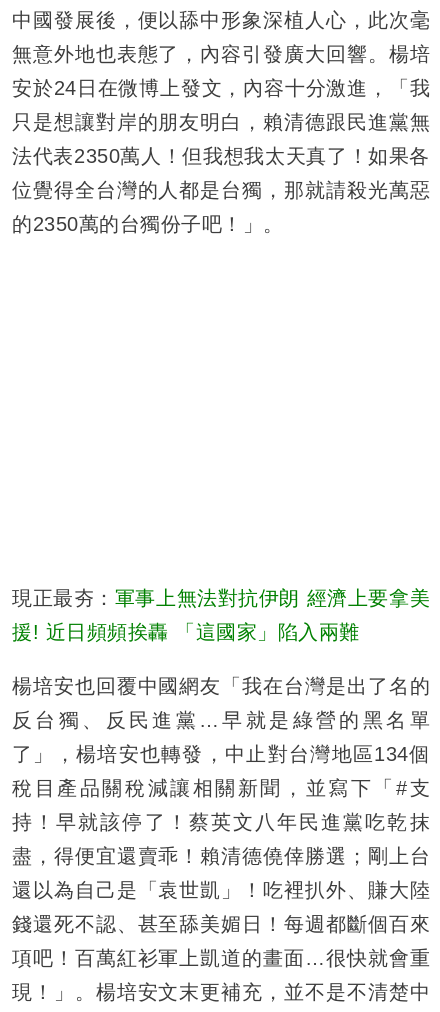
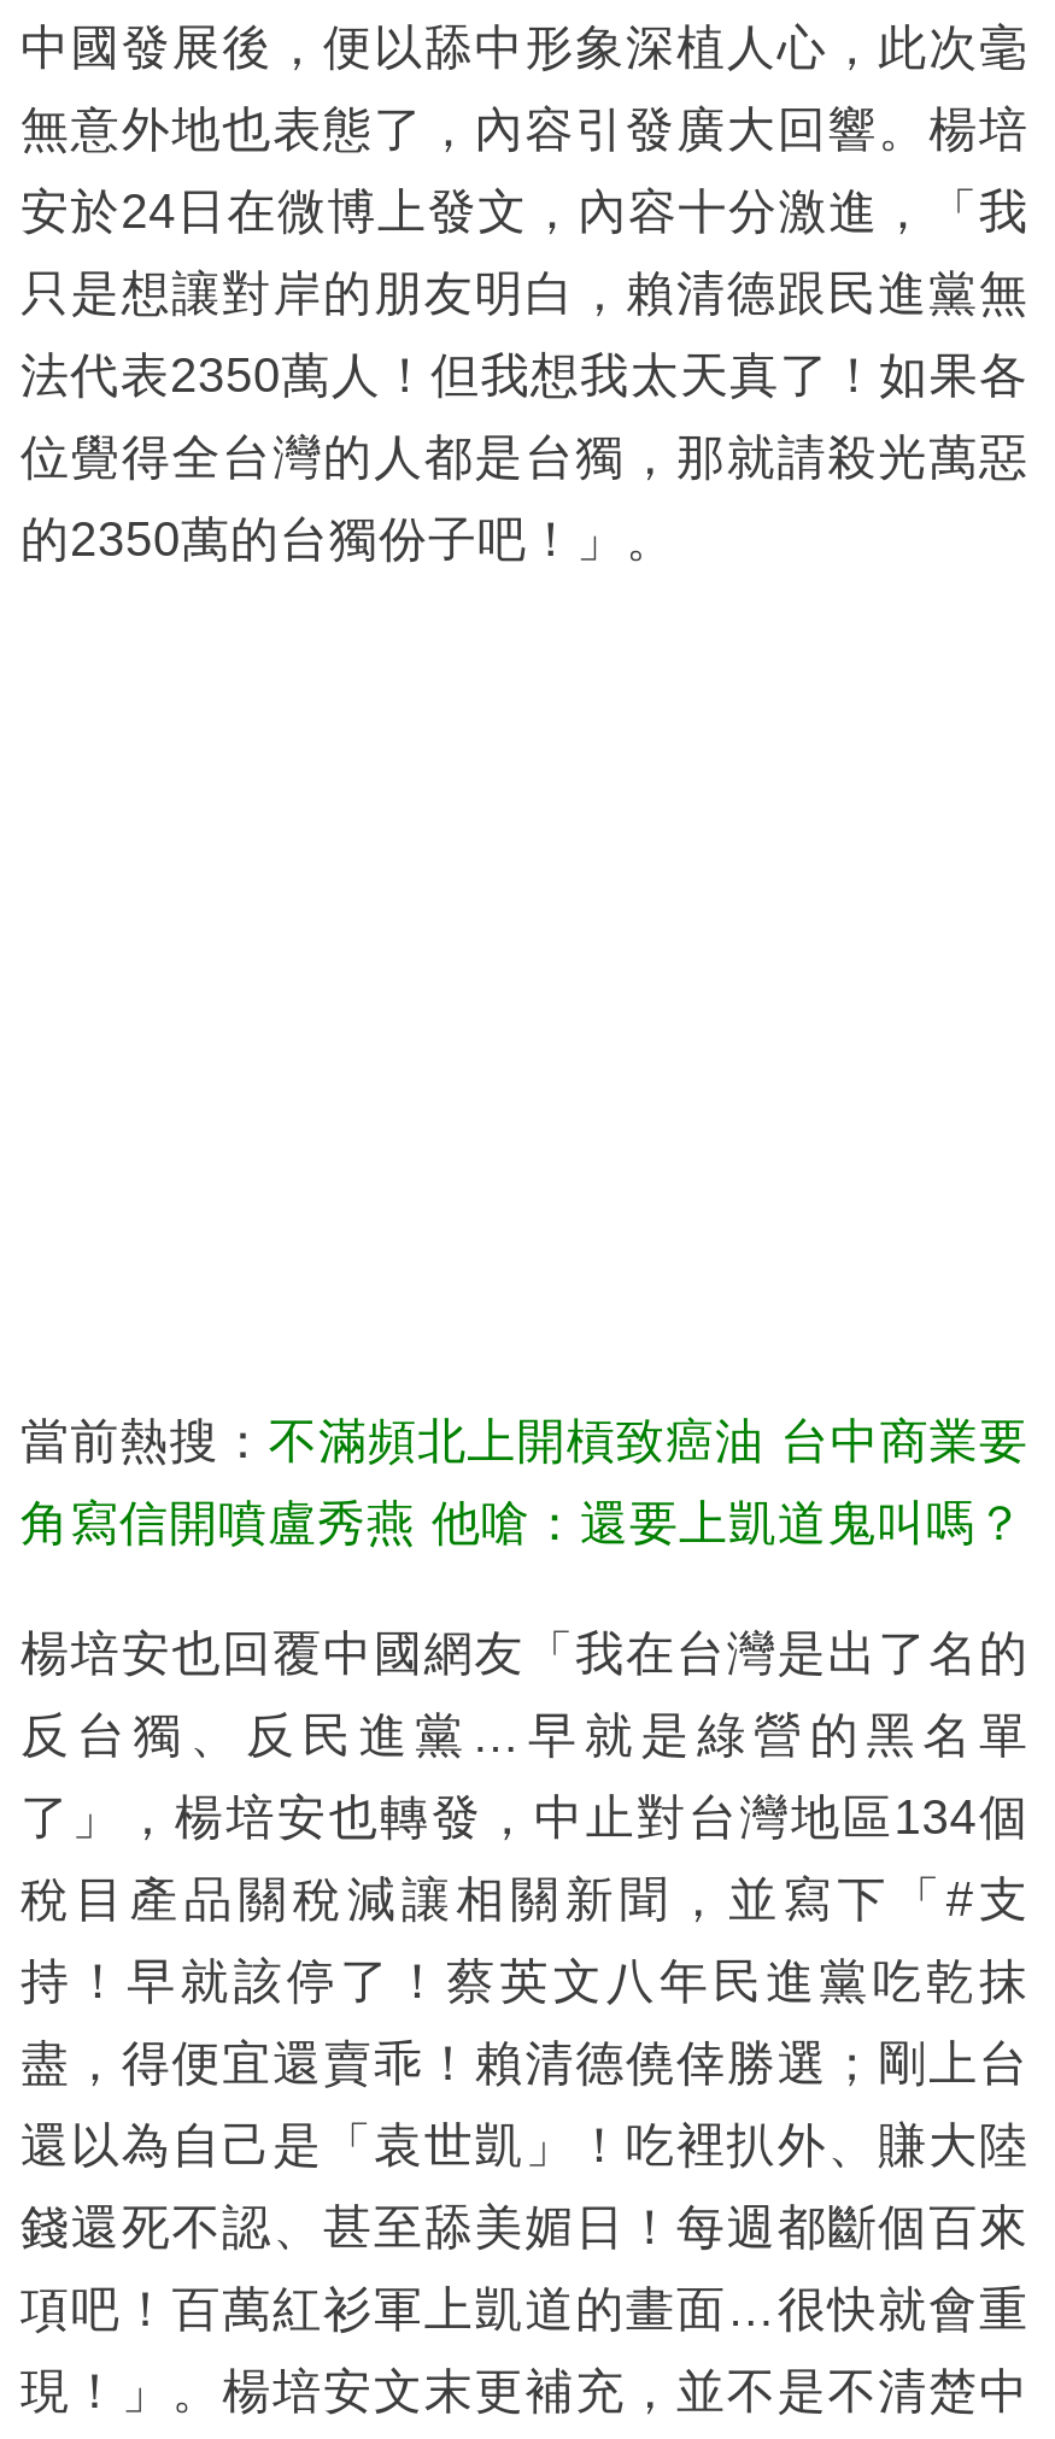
[12,587,430,609] 現正最夯：軍事上無法對抗伊朗 經濟上要拿美 -> [20,1413,1028,1467] 當前熱搜：不滿頻北上開槓致癌油 台中商業要
[12,621,359,643] 援! 近日頻頻挨轟 「這國家」陷入兩難 -> [20,1495,1025,1549] 角寫信開噴盧秀燕 他嗆：還要上凱道鬼叫嗎？

